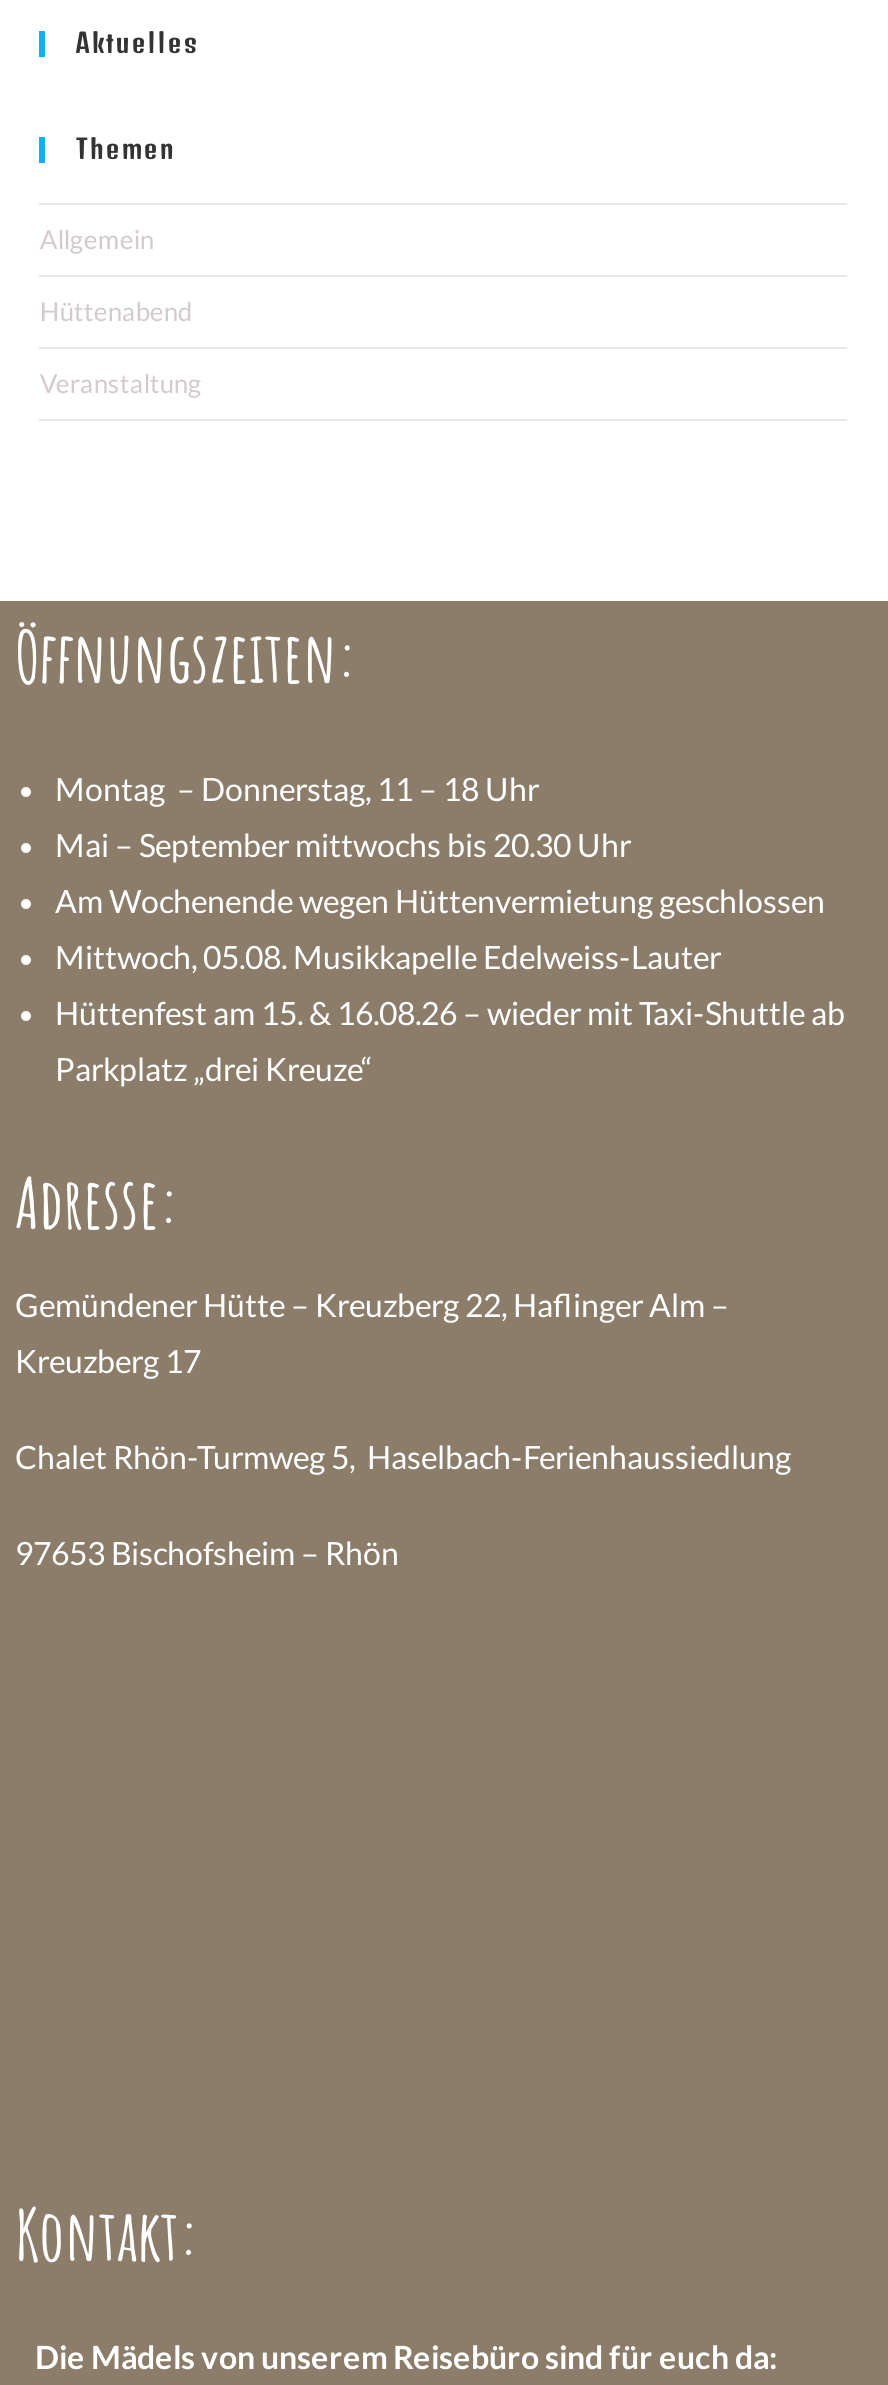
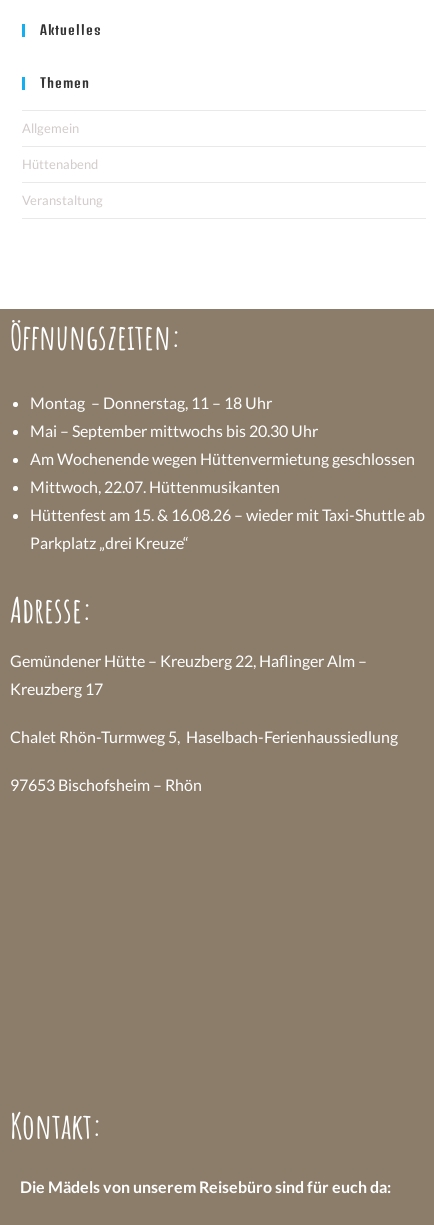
[55,937,721,975] Mittwoch, 05.08. Musikkapelle Edelweiss-Lauter -> [30,477,280,496] Mittwoch, 22.07. Hüttenmusikanten

